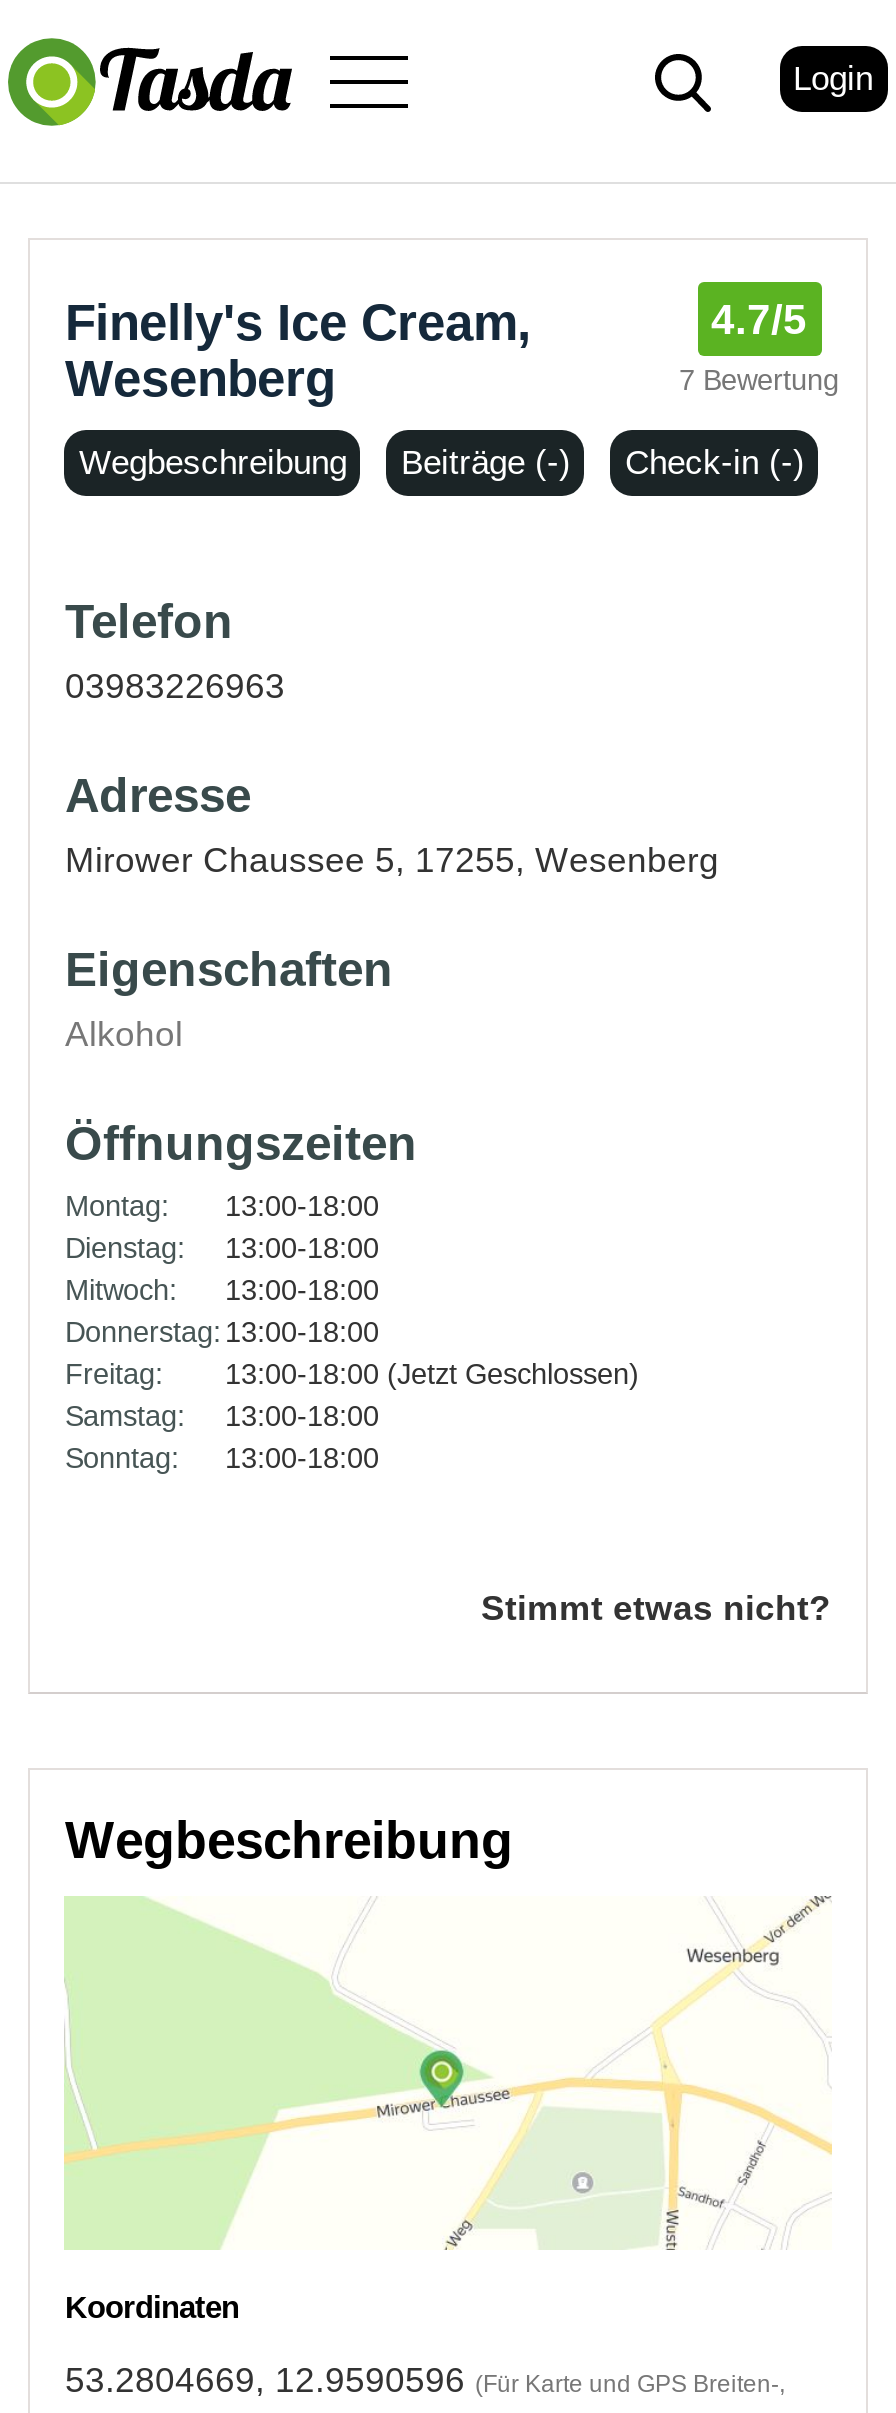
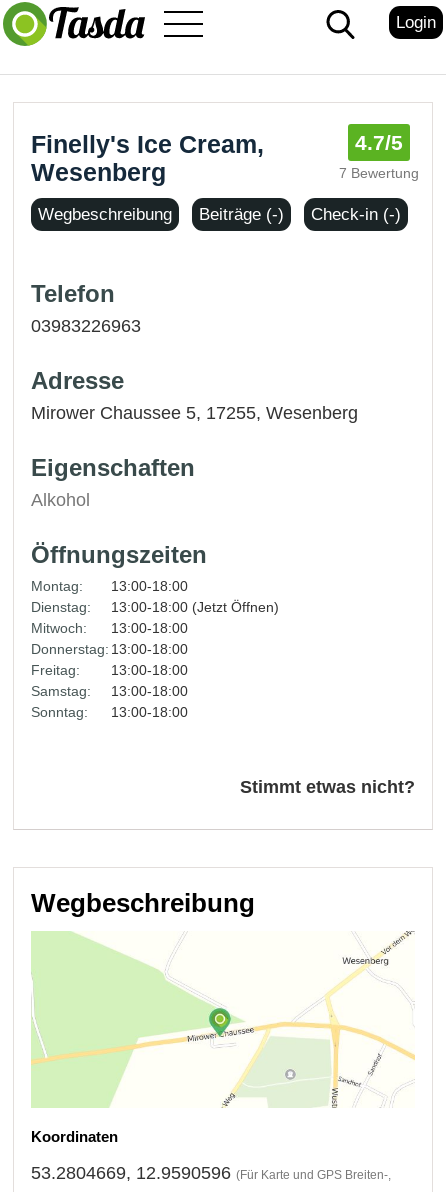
[65,1232,379,1264] Dienstag: 13:00-18:00 -> [31,599,279,615] Dienstag: 13:00-18:00 (Jetzt Öffnen)
[225,1358,639,1390] 13:00-18:00 (Jetzt Geschlossen) -> [111,662,188,678] 13:00-18:00

